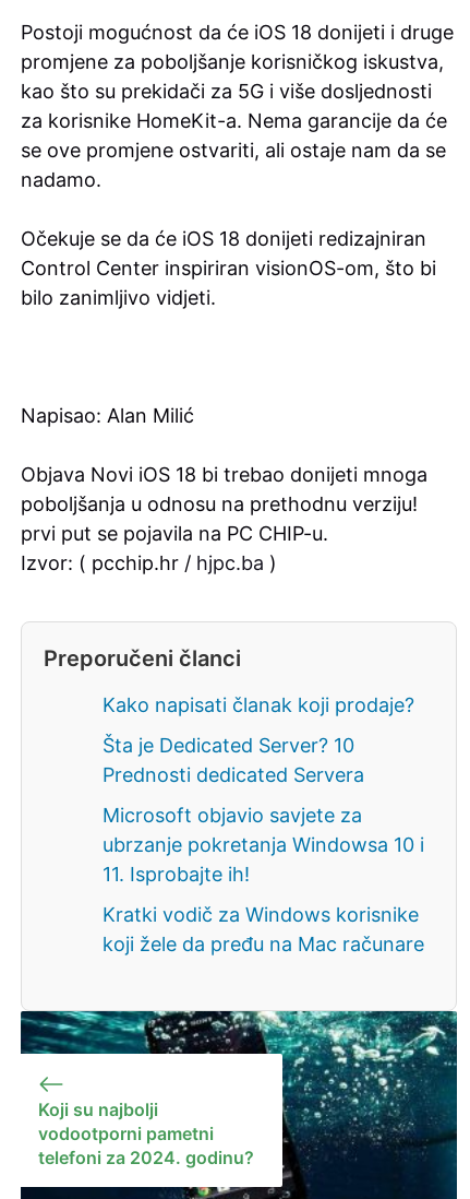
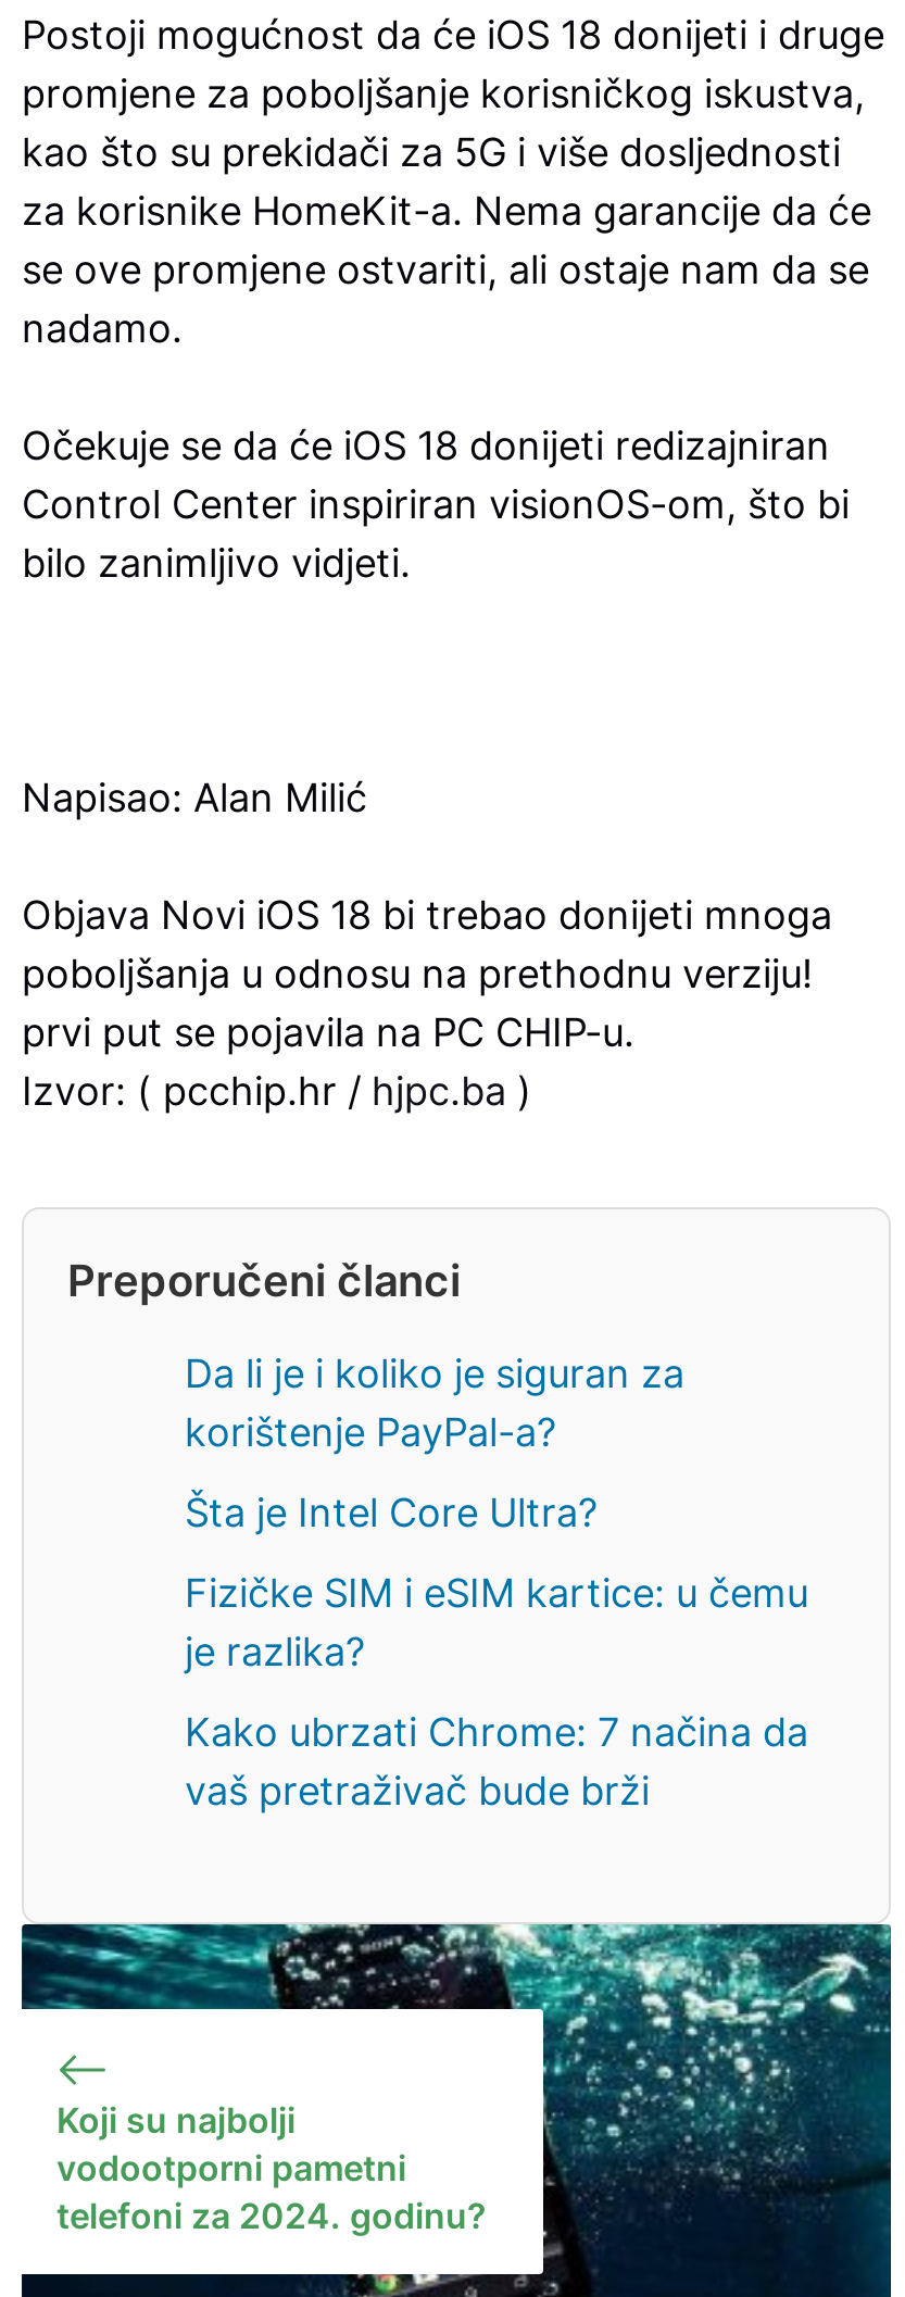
[103,693,414,716] Kako napisati članak koji prodaje? -> [185,1349,684,1453] Da li je i koliko je siguran za | korištenje PayPal-a?
[103,734,364,786] Šta je Dedicated Server? 10 | Prednosti dedicated Servera -> [185,1488,598,1534] Šta je Intel Core Ultra?
[103,803,424,885] Microsoft objavio savjete za | ubrzanje pokretanja Windowsa 10 i | 11. Isprobajte ih! -> [185,1569,808,1673] Fizičke SIM i eSIM kartice: u čemu | je razlika?
[103,903,424,955] Kratki vodič za Windows korisnike | koji žele da pređu na Mac računare -> [185,1708,808,1812] Kako ubrzati Chrome: 7 načina da | vaš pretraživač bude brži

